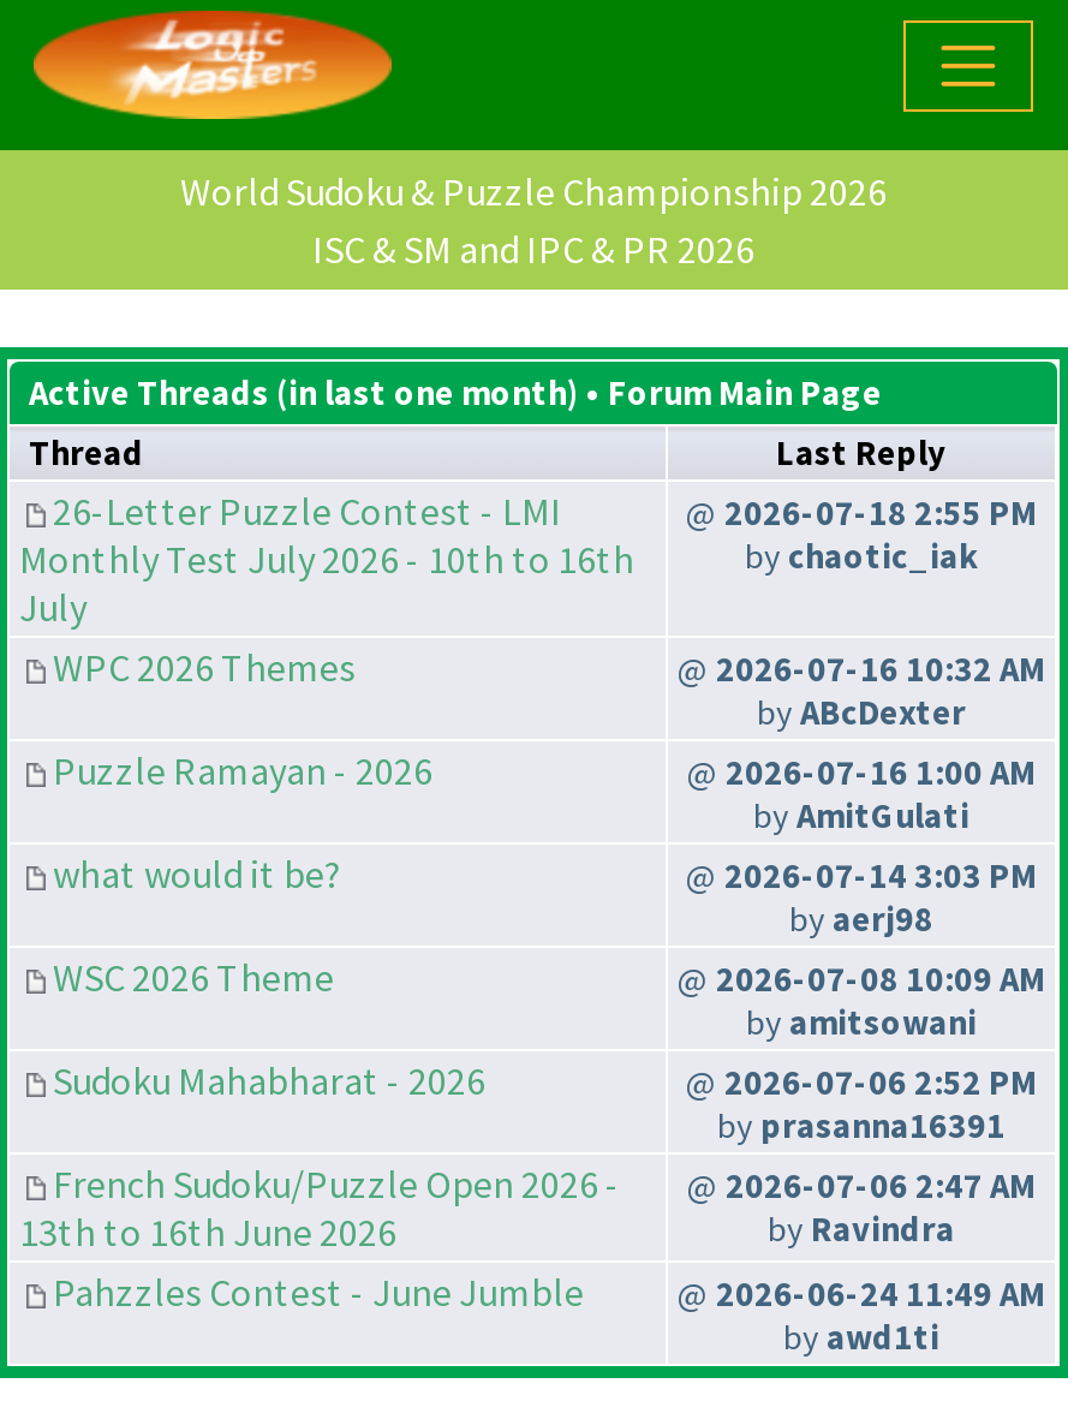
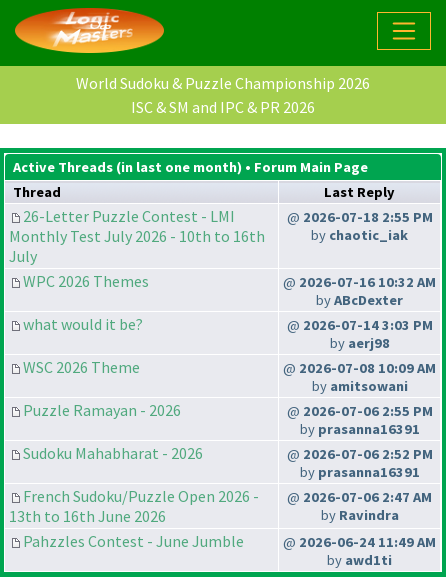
moved [53,747,432,795] -> [23,400,181,420]: Puzzle Ramayan - 2026
[687,752,1036,838] @ 2026-07-16 1:00 AM | by AmitGulati -> none
moved [53,850,1045,1045] -> [23,314,436,395]: what would it be? | @ 2026-07-14 3:03 PM | by aerj98 | WSC 2026 Theme | @ 2026-07-08 10:09 AM | by amitsowani
none -> [286,402,432,438] @ 2026-07-06 2:55 PM | by prasanna16391

